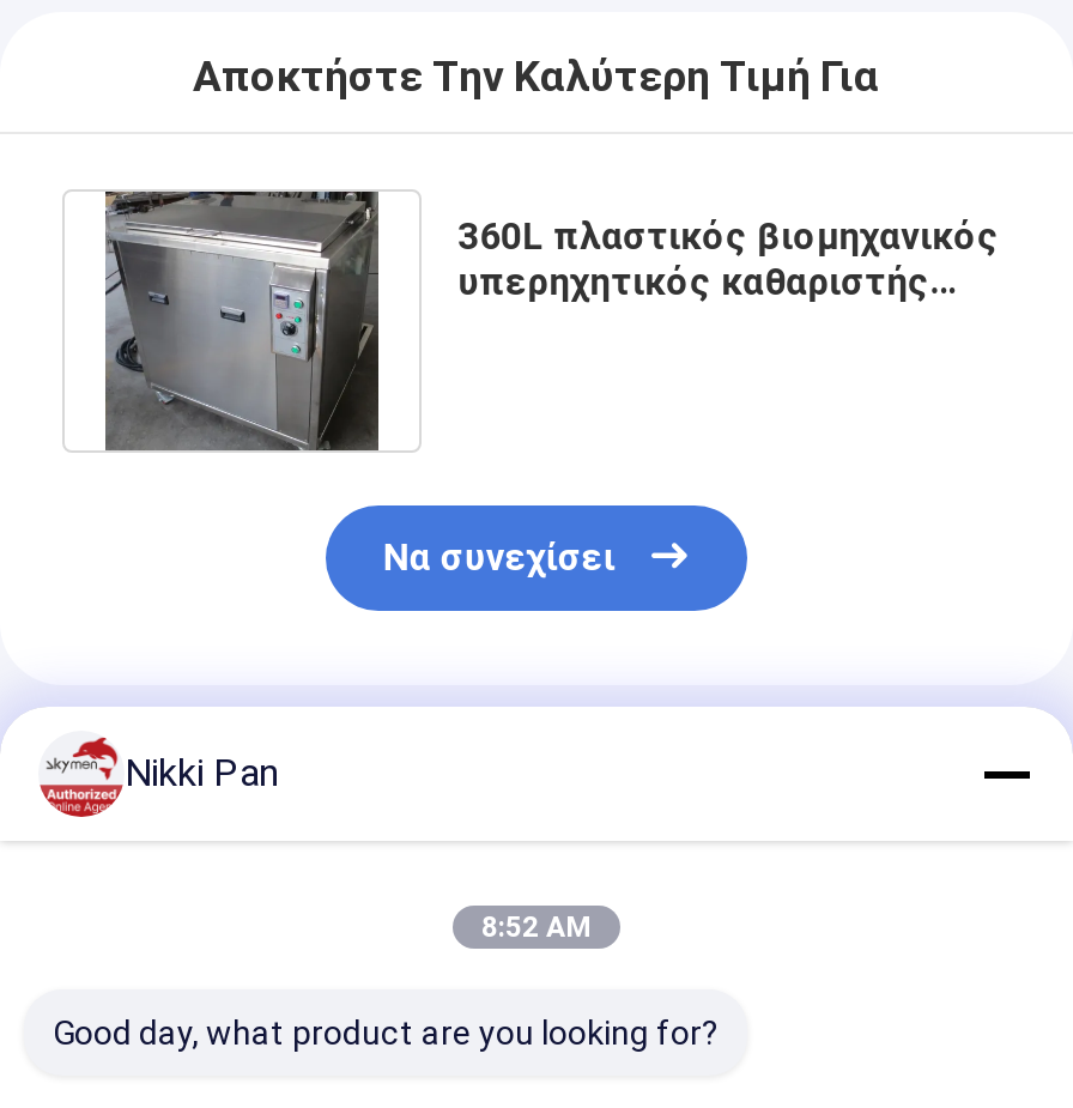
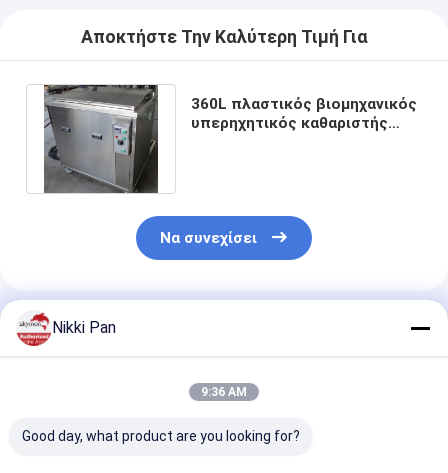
[481,910,592,944] 8:52 AM -> [201,385,247,399] 9:36 AM

